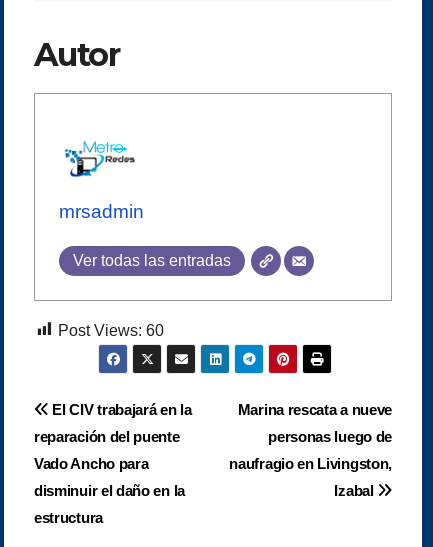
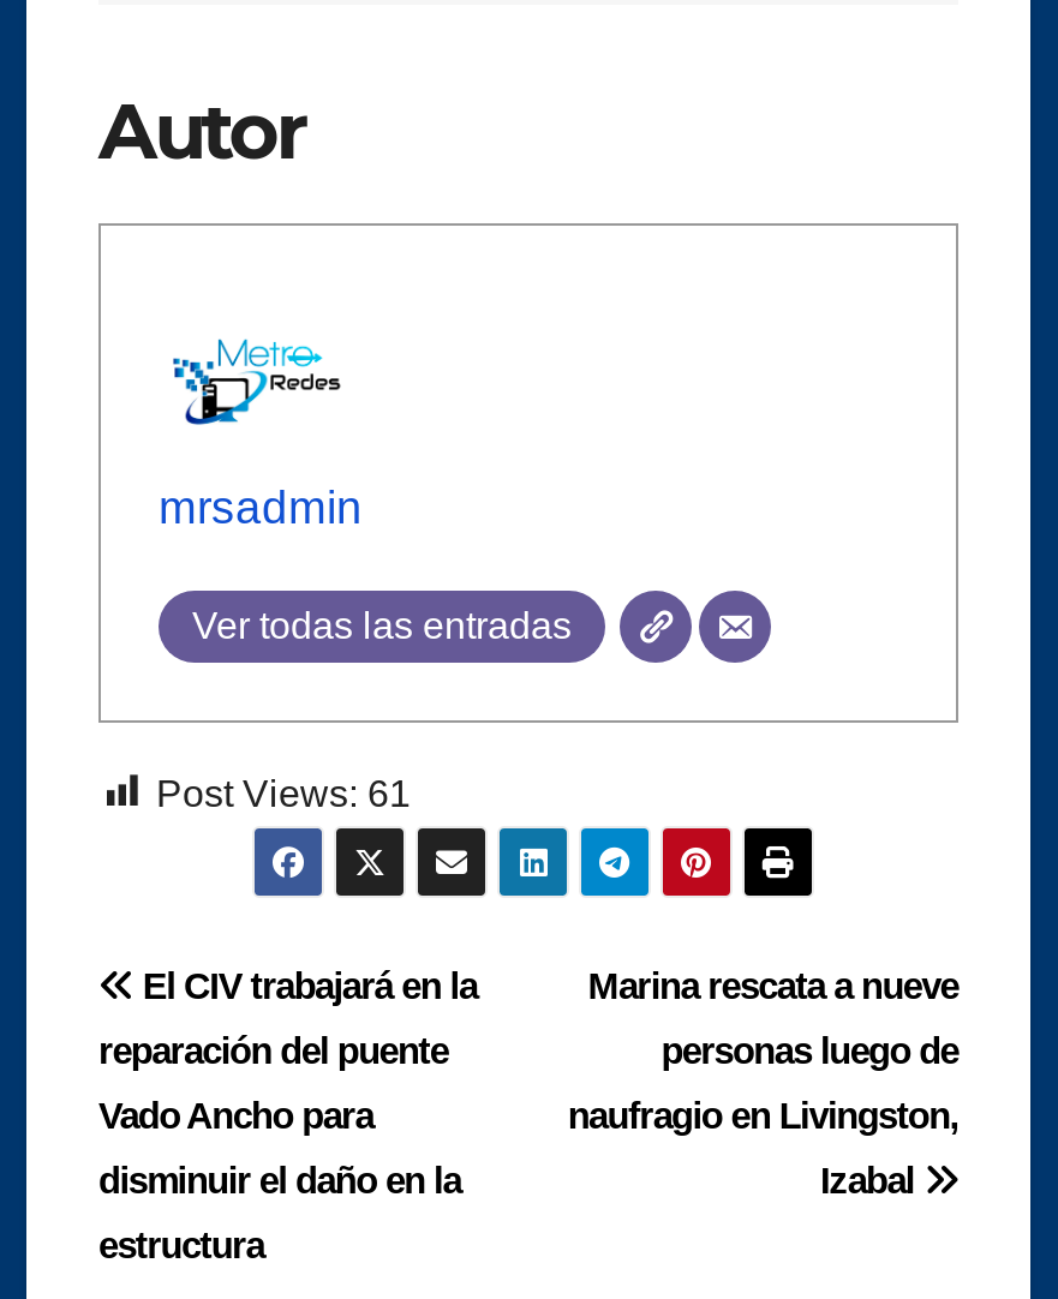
[58,321,164,338] Post Views: 60 -> [156,772,411,813] Post Views: 61

